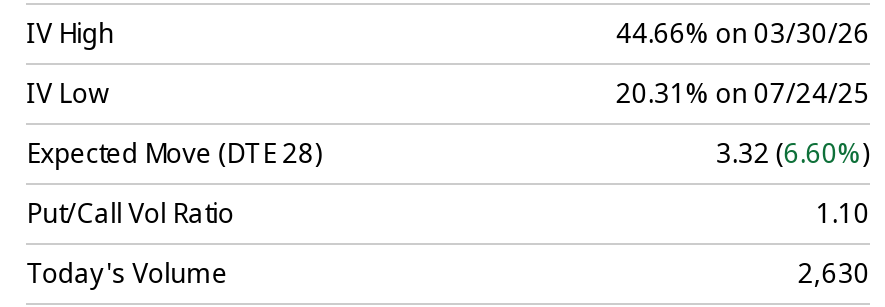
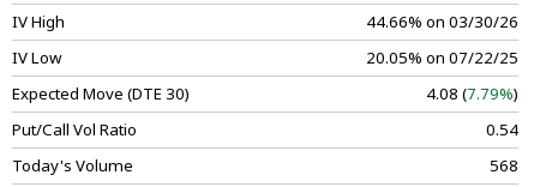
[616,74,870,110] 20.31% on 07/24/25 -> [366,46,518,68] 20.05% on 07/22/25
[26,134,322,170] Expected Move (DTE 28) -> [12,82,190,104] Expected Move (DTE 30)
[716,134,870,170] 3.32 (6.60%) -> [426,82,518,104] 4.08 (7.79%)
[816,194,870,230] 1.10 -> [486,118,518,140] 0.54
[798,254,870,290] 2,630 -> [489,154,518,176] 568

